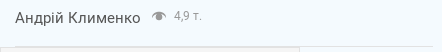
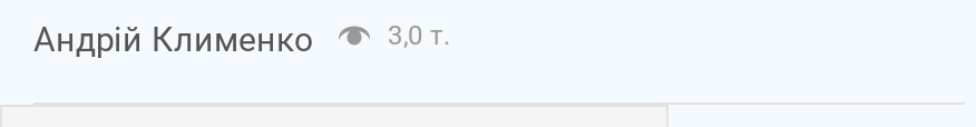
[174,9,202,23] 4,9 т. -> [388,19,450,51] 3,0 т.

